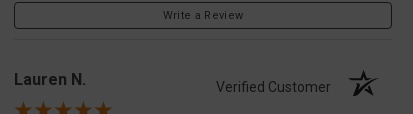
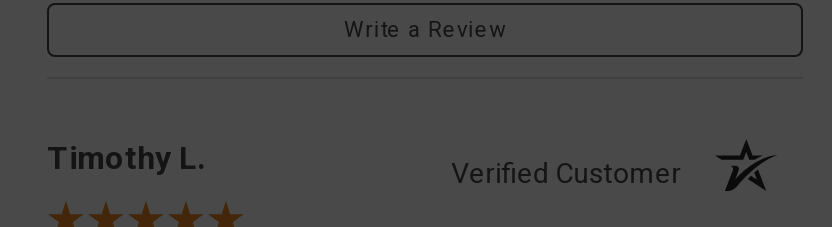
[14,70,86,89] Lauren N. -> [47,139,205,177] Timothy L.

